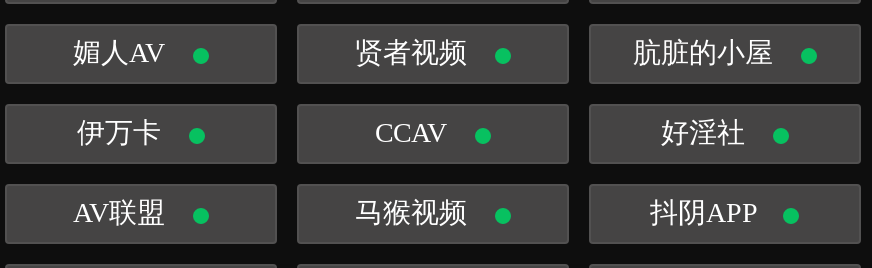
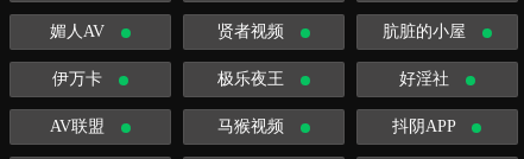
[375,118,447,148] CCAV -> [217,70,284,88] 极乐夜王

